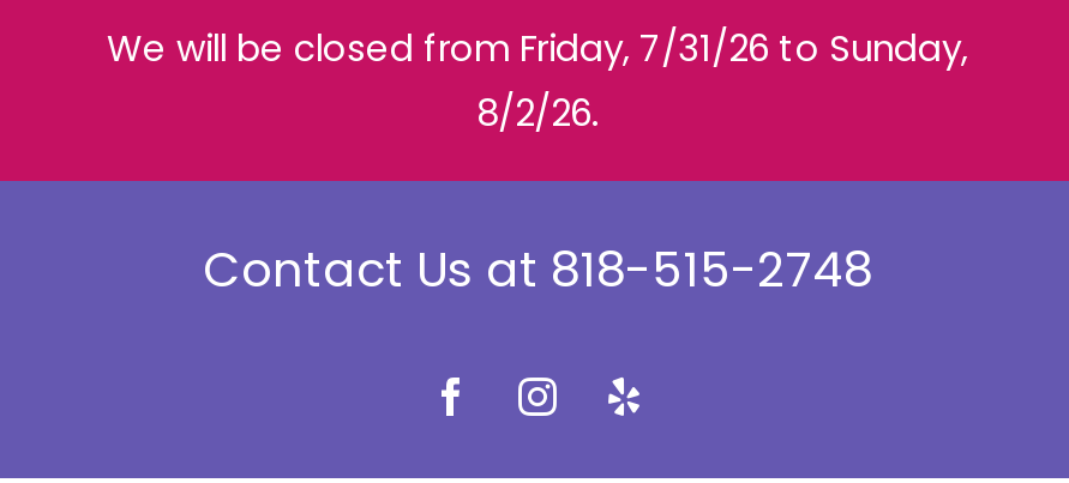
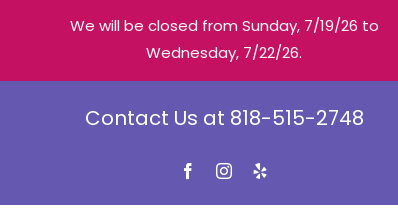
[107,23,968,138] We will be closed from Friday, 7/31/26 to Sunday, | 8/2/26. -> [69,15,378,63] We will be closed from Sunday, 7/19/26 to | Wednesday, 7/22/26.

